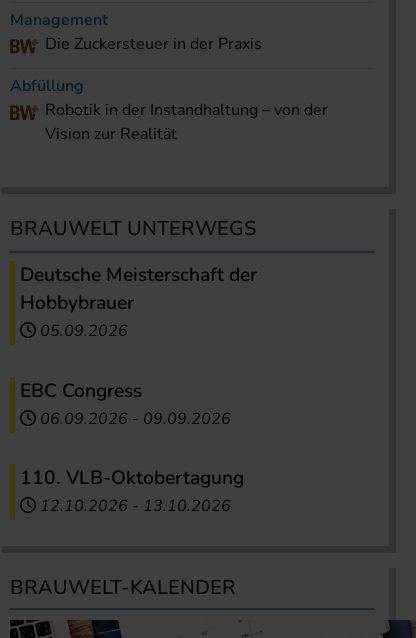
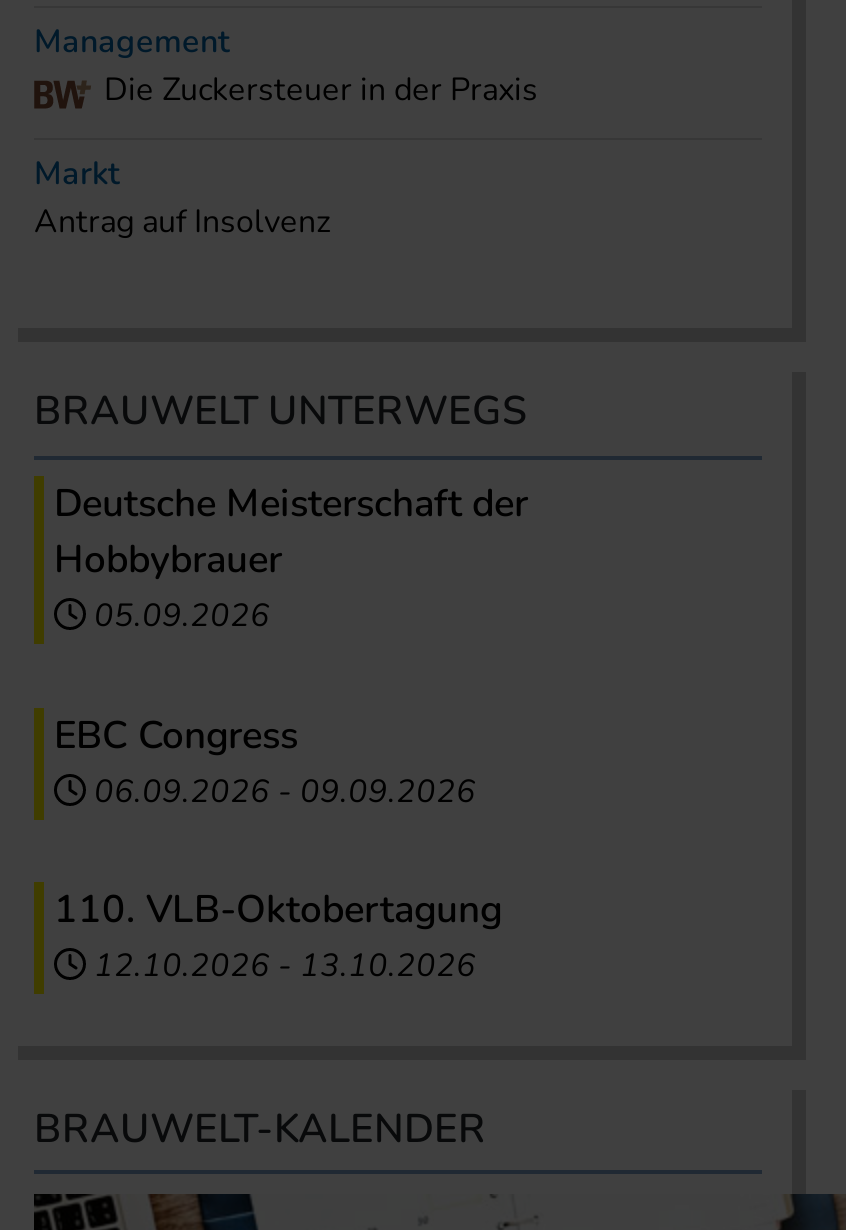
[10,75,328,145] Abfüllung | Robotik in der Instandhaltung – von der | Vision zur Realität -> [34,153,330,245] Markt | Antrag auf Insolvenz

